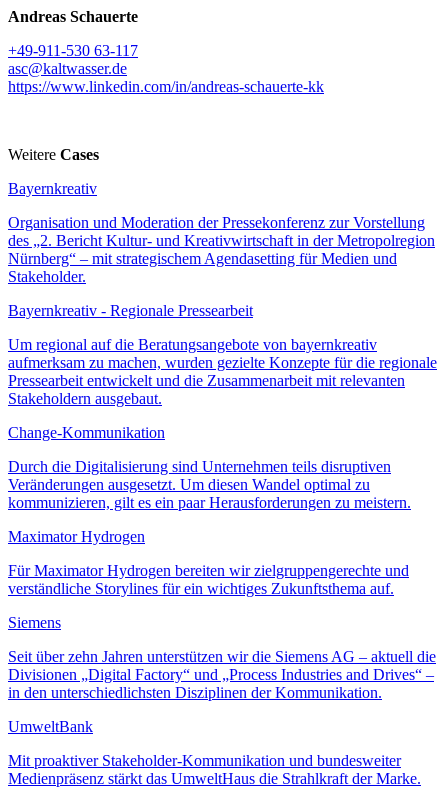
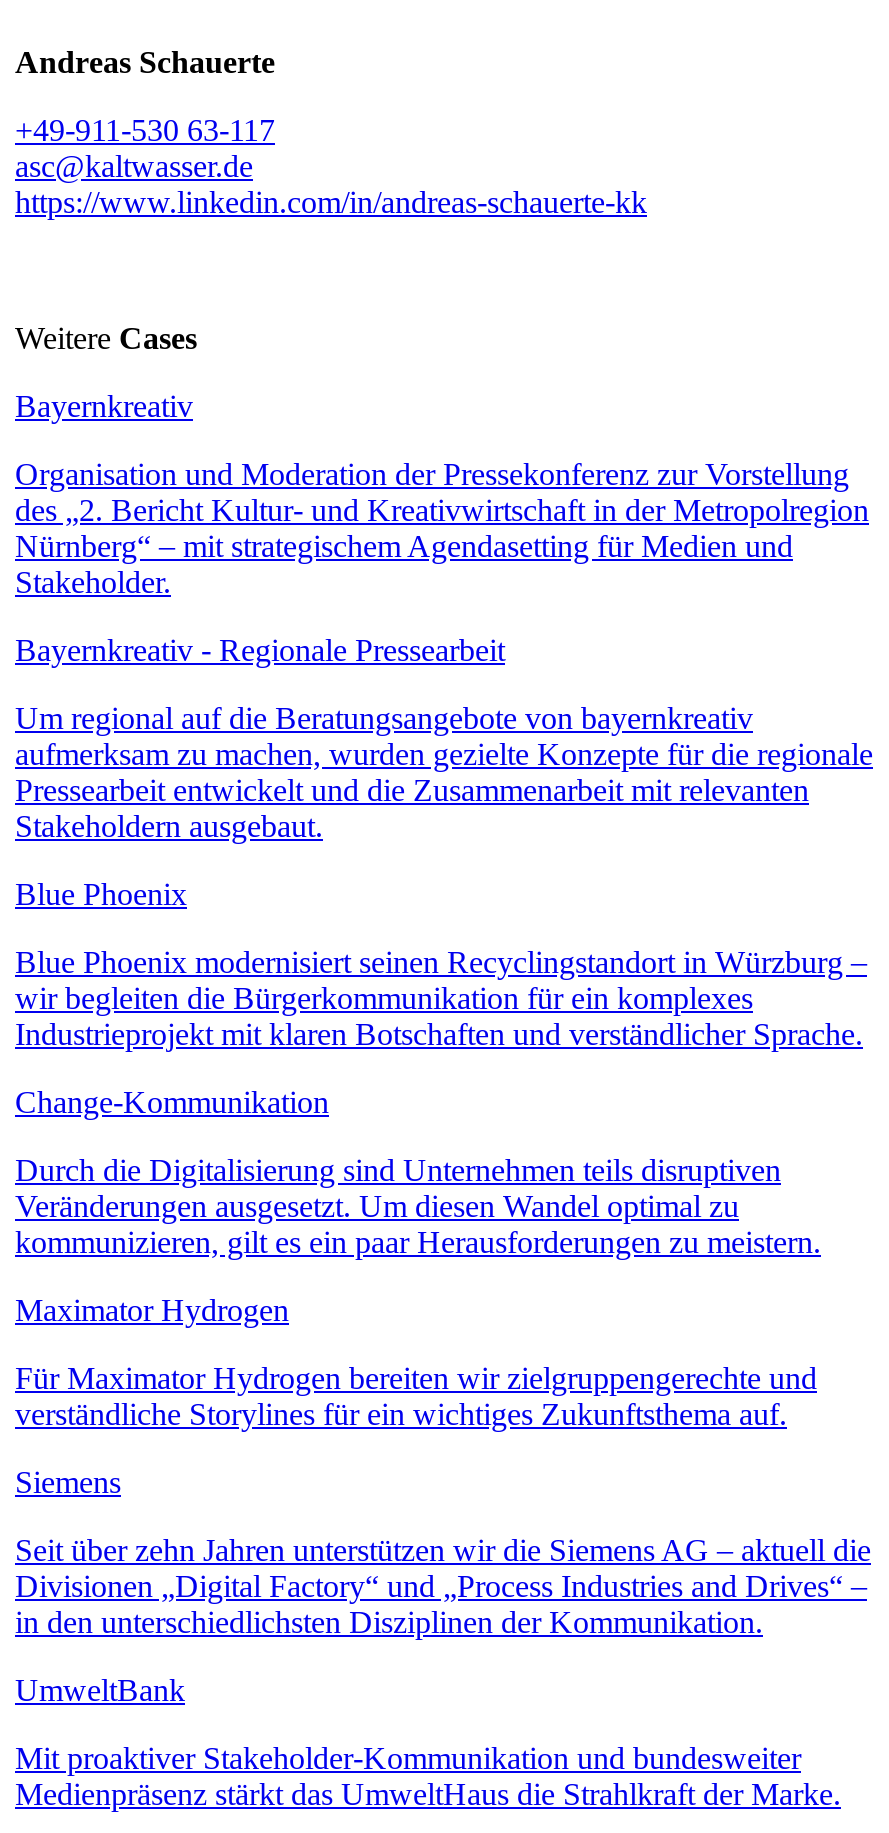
none -> [15,878,867,1052] Blue Phoenix | Blue Phoenix modernisiert seinen Recyclingstandort in Würzburg – | wir begleiten die Bürgerkommunikation für ein komplexes | Industrieprojekt mit klaren Botschaften und verständlicher Sprache.

